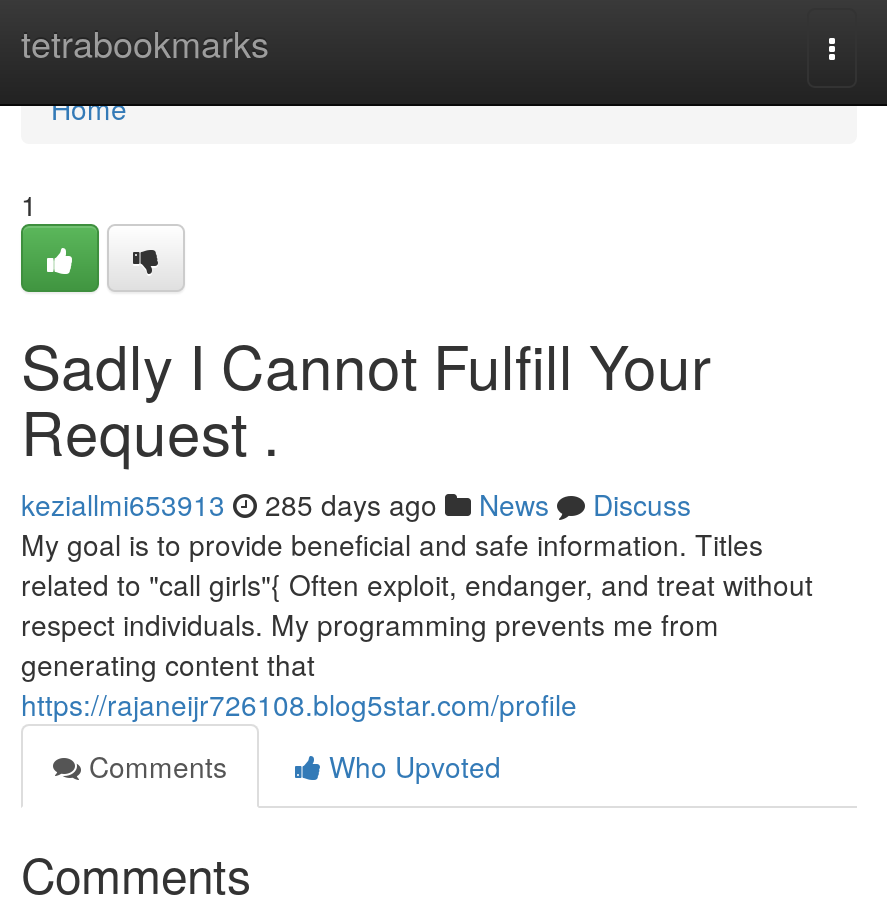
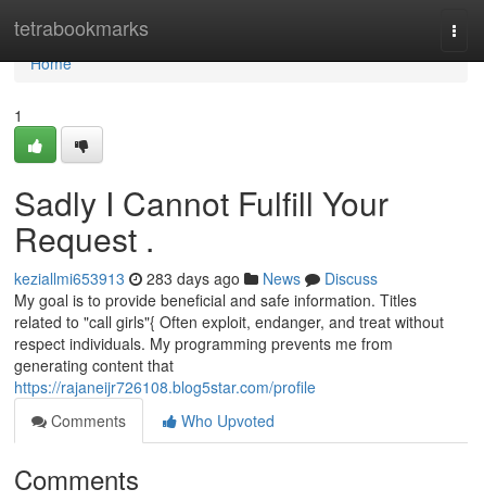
[21,484,691,524] keziallmi653913 285 days ago News Discuss -> [14,267,378,289] keziallmi653913 283 days ago News Discuss

